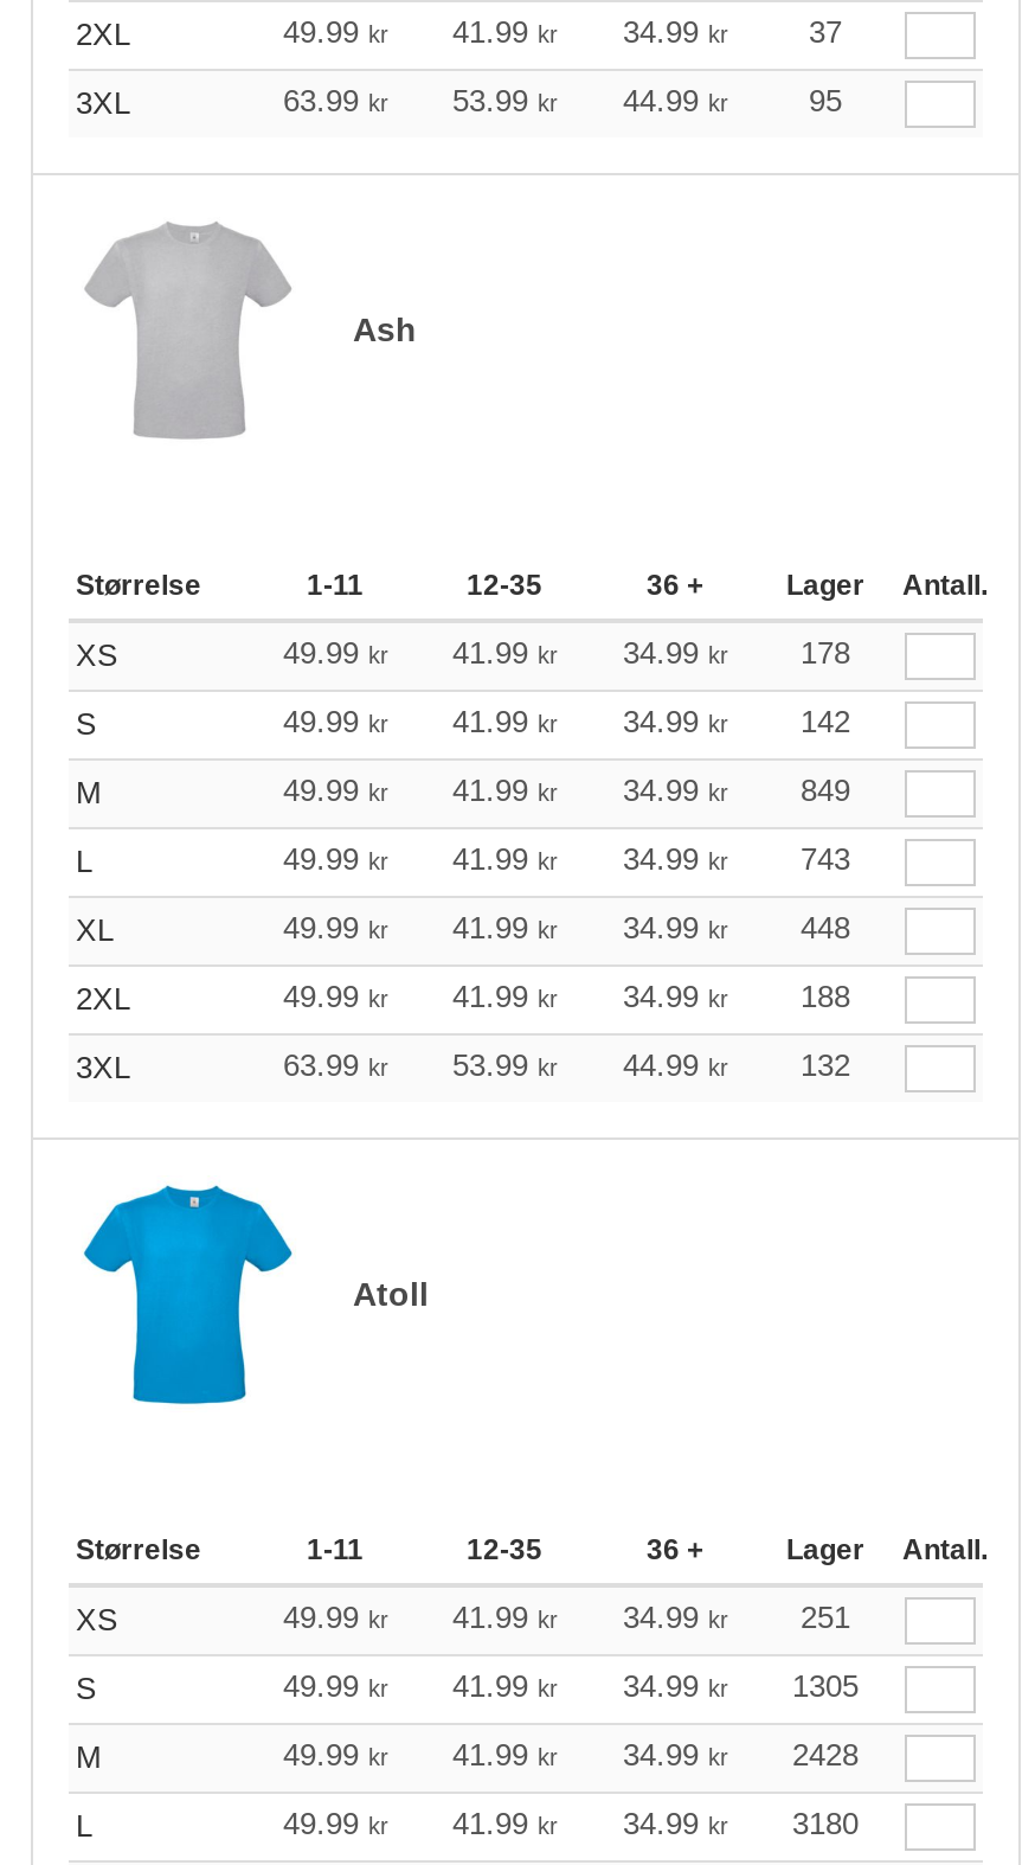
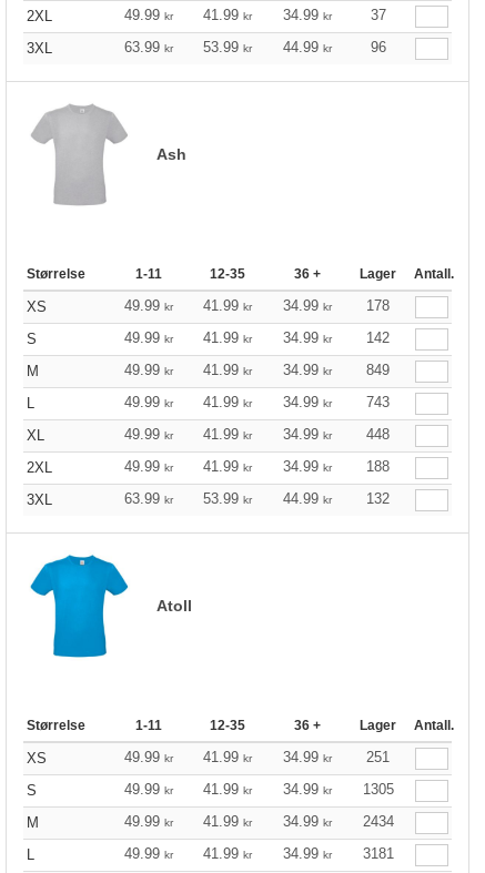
[809,84,842,119] 95 -> [370,39,386,56] 96
[283,1738,859,1773] 49.99 kr 41.99 kr 34.99 kr 2428 -> [124,813,393,830] 49.99 kr 41.99 kr 34.99 kr 2434
[283,1806,859,1842] 49.99 kr 41.99 kr 34.99 kr 3180 -> [124,846,393,862] 49.99 kr 41.99 kr 34.99 kr 3181

